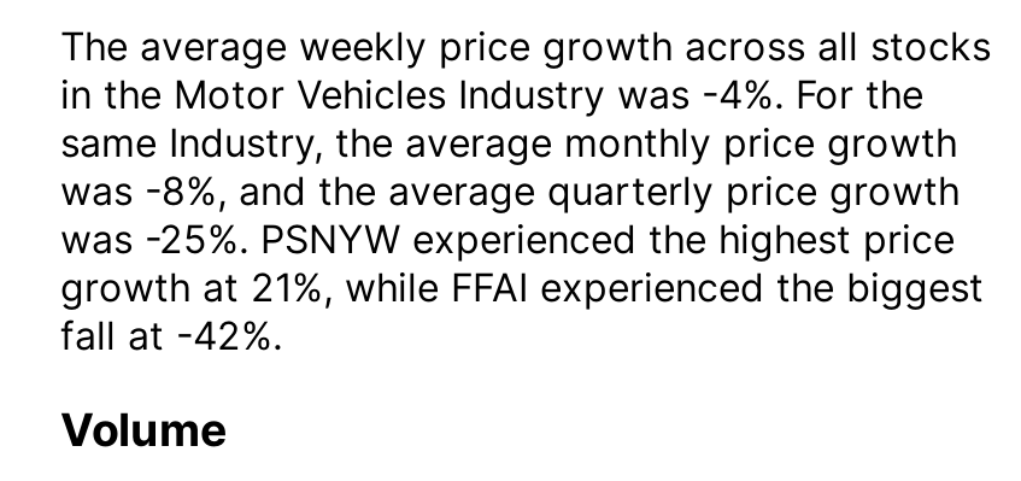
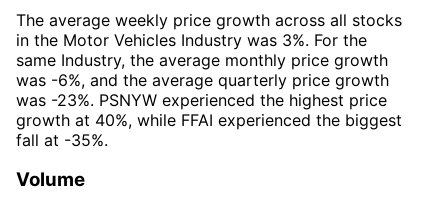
[60,69,923,117] in the Motor Vehicles Industry was -4%. For the -> [16,29,367,49] in the Motor Vehicles Industry was 3%. For the
[60,165,960,213] was -8%, and the average quarterly price growth -> [16,69,389,89] was -6%, and the average quarterly price growth
[60,213,955,262] was -25%. PSNYW experienced the highest price -> [16,89,387,109] was -23%. PSNYW experienced the highest price
[60,262,984,310] growth at 21%, while FFAI experienced the biggest -> [16,109,402,129] growth at 40%, while FFAI experienced the biggest
[60,310,282,358] fall at -42%. -> [16,129,108,149] fall at -35%.

